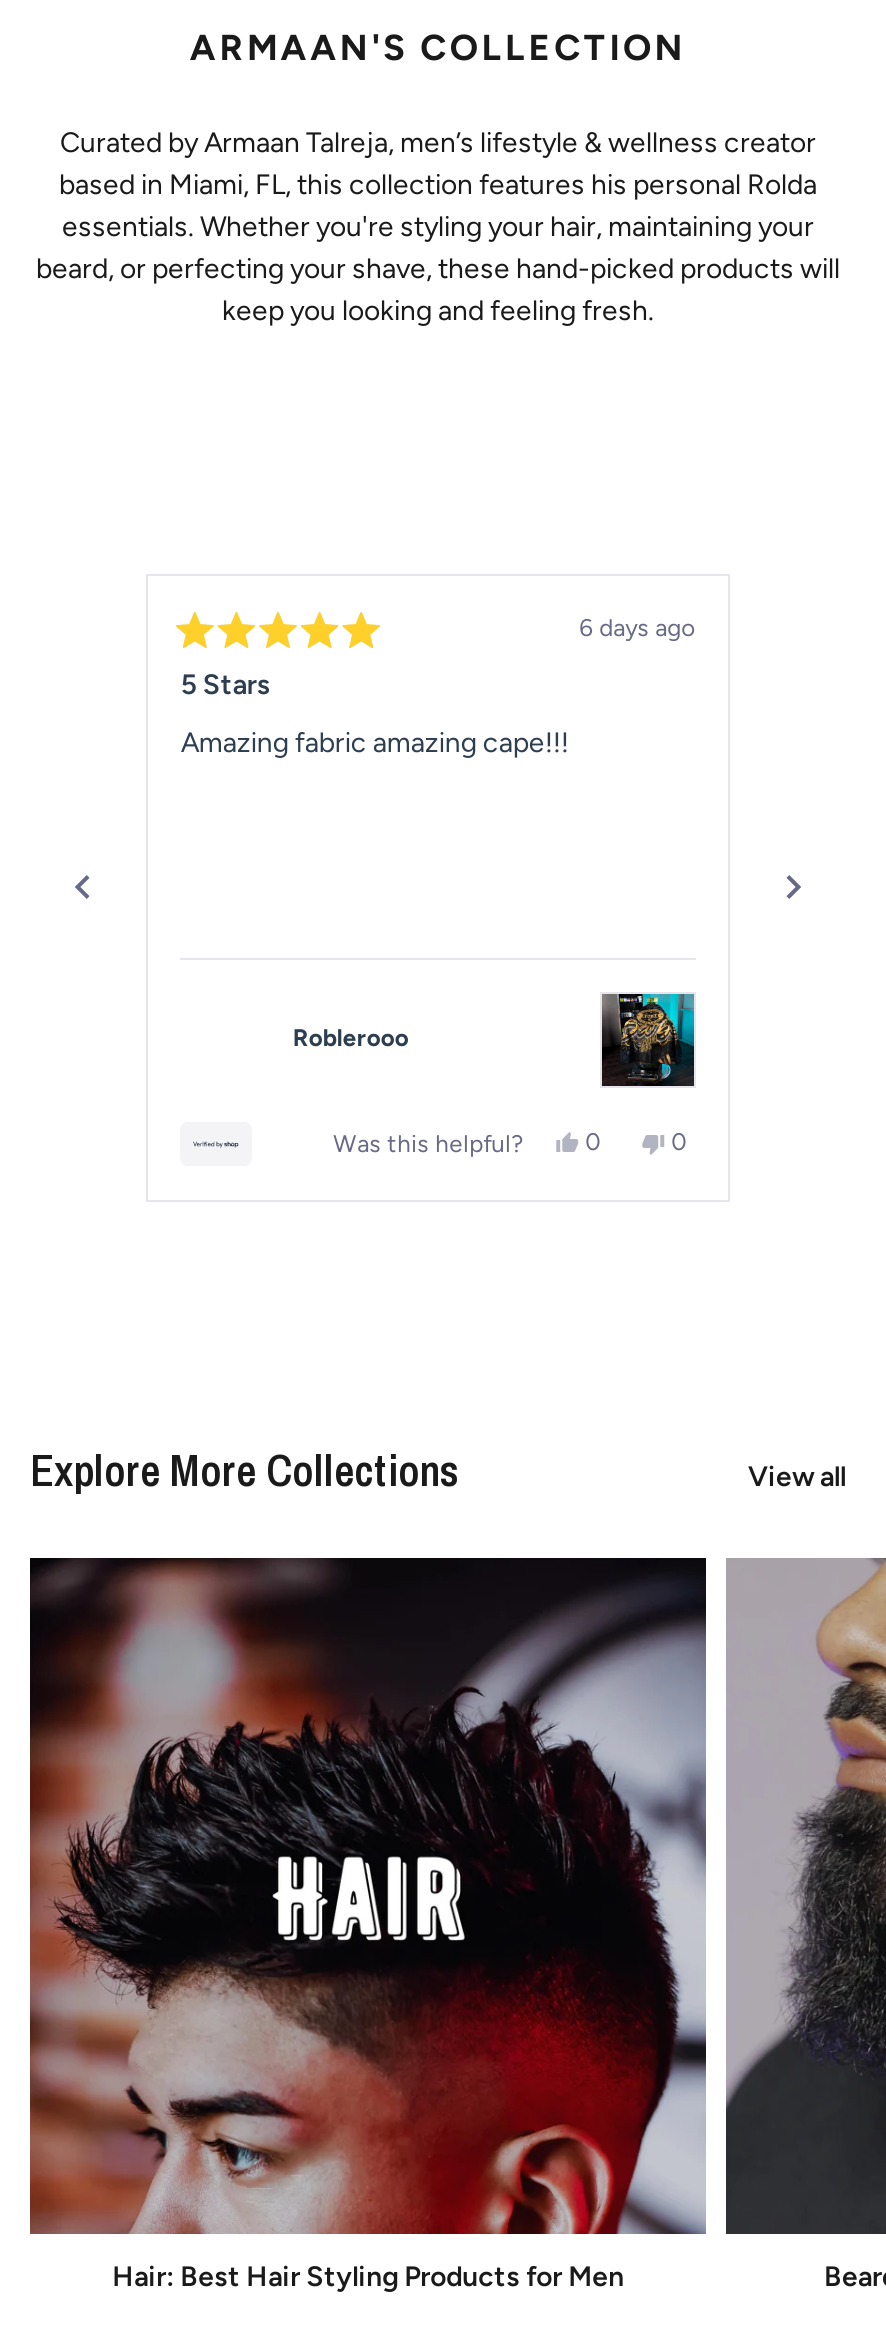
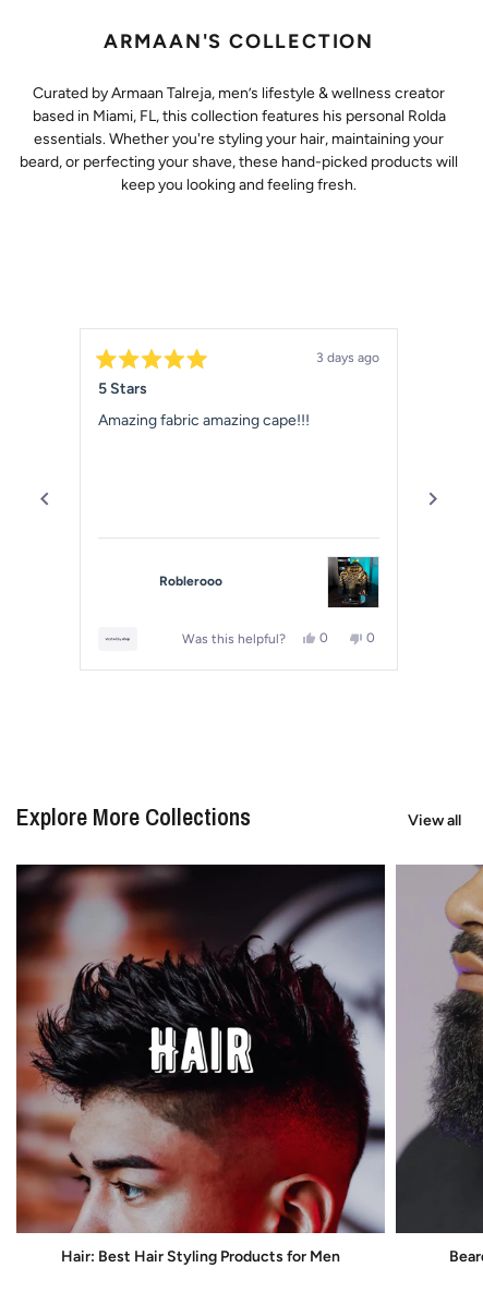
[579,614,695,642] 6 days ago -> [316,350,379,365] 3 days ago

